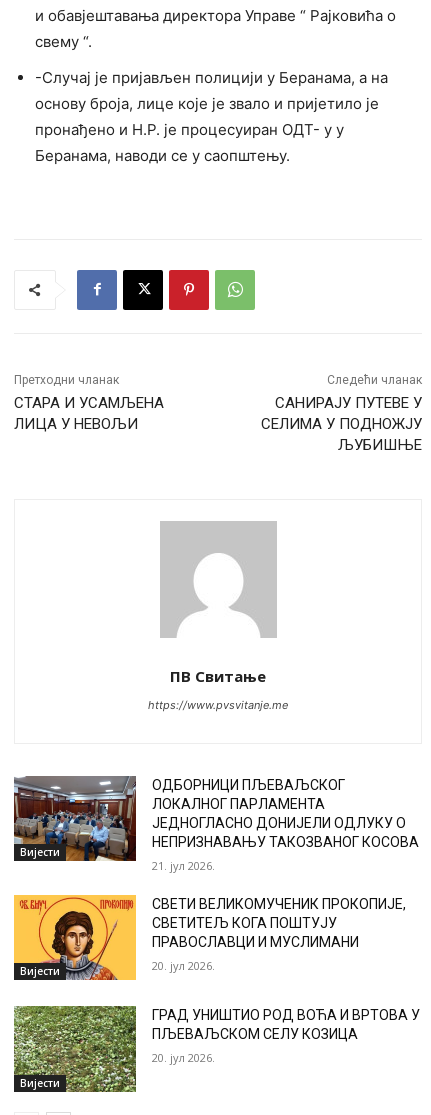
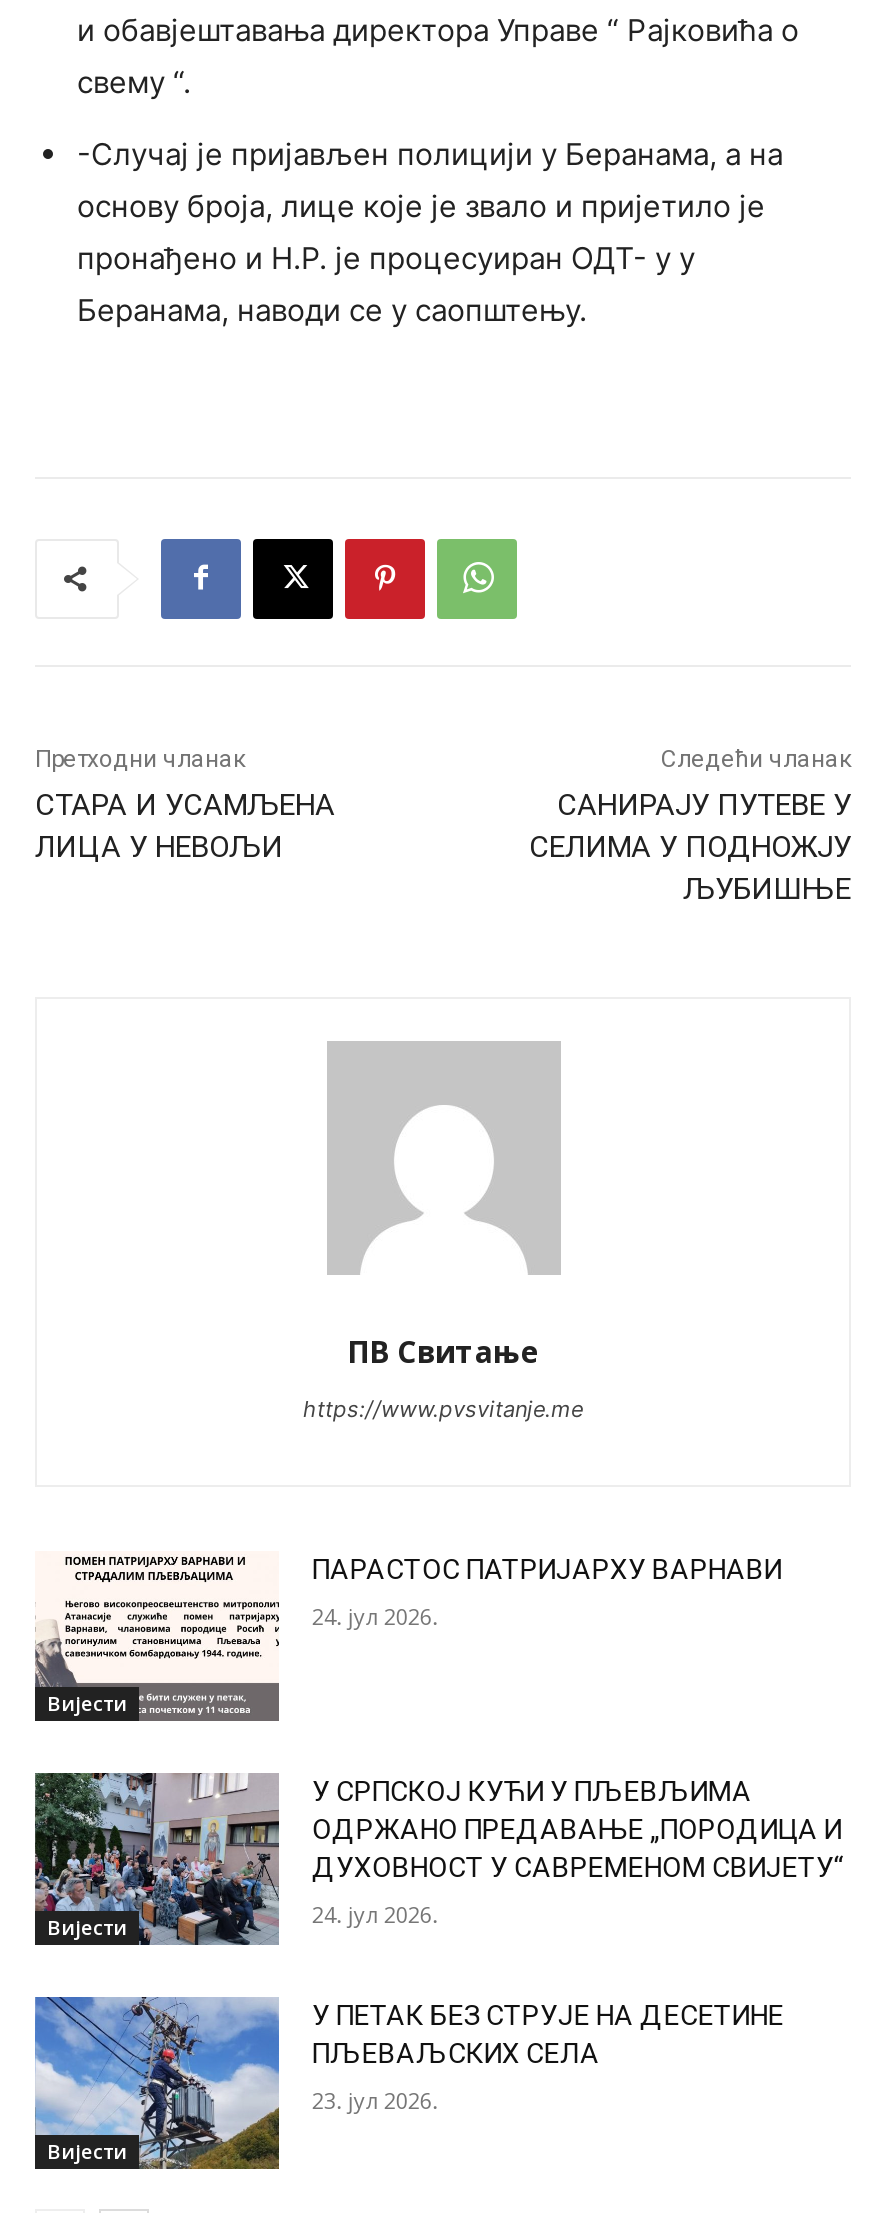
[13,775,419,862] [image] | ОДБОРНИЦИ ПЉЕВАЉСКОГ | ЛОКАЛНОГ ПАРЛАМЕНТА | ЈЕДНОГЛАСНО ДОНИЈЕЛИ ОДЛУКУ О | НЕПРИЗНАВАЊУ ТАКОЗВАНОГ КОСОВА -> [35,1551,782,1723] [image] | ПАРАСТОС ПАТРИЈАРХУ ВАРНАВИ
[152,858,215,873] 21. јул 2026. -> [312,1600,438,1630] 24. јул 2026.
[13,894,406,981] [image] | СВЕТИ ВЕЛИКОМУЧЕНИК ПРОКОПИЈЕ, | СВЕТИТЕЉ КОГА ПОШТУЈУ | ПРАВОСЛАВЦИ И МУСЛИМАНИ -> [33,1771,844,1947] [image] | У СРПСКОЈ КУЋИ У ПЉЕВЉИМА | ОДРЖАНО ПРЕДАВАЊЕ „ПОРОДИЦА И | ДУХОВНОСТ У САВРЕМЕНОМ СВИЈЕТУ“
[152,958,215,973] 20. јул 2026. -> [312,1899,438,1929] 24. јул 2026.
[13,1005,420,1092] [image] | ГРАД УНИШТИО РОД ВОЋА И ВРТОВА У | ПЉЕВАЉСКОМ СЕЛУ КОЗИЦА -> [33,1995,784,2169] [image] | У ПЕТАК БЕЗ СТРУЈЕ НА ДЕСЕТИНЕ | ПЉЕВАЉСКИХ СЕЛА
[152,1050,215,1065] 20. јул 2026. -> [312,2085,438,2115] 23. јул 2026.

